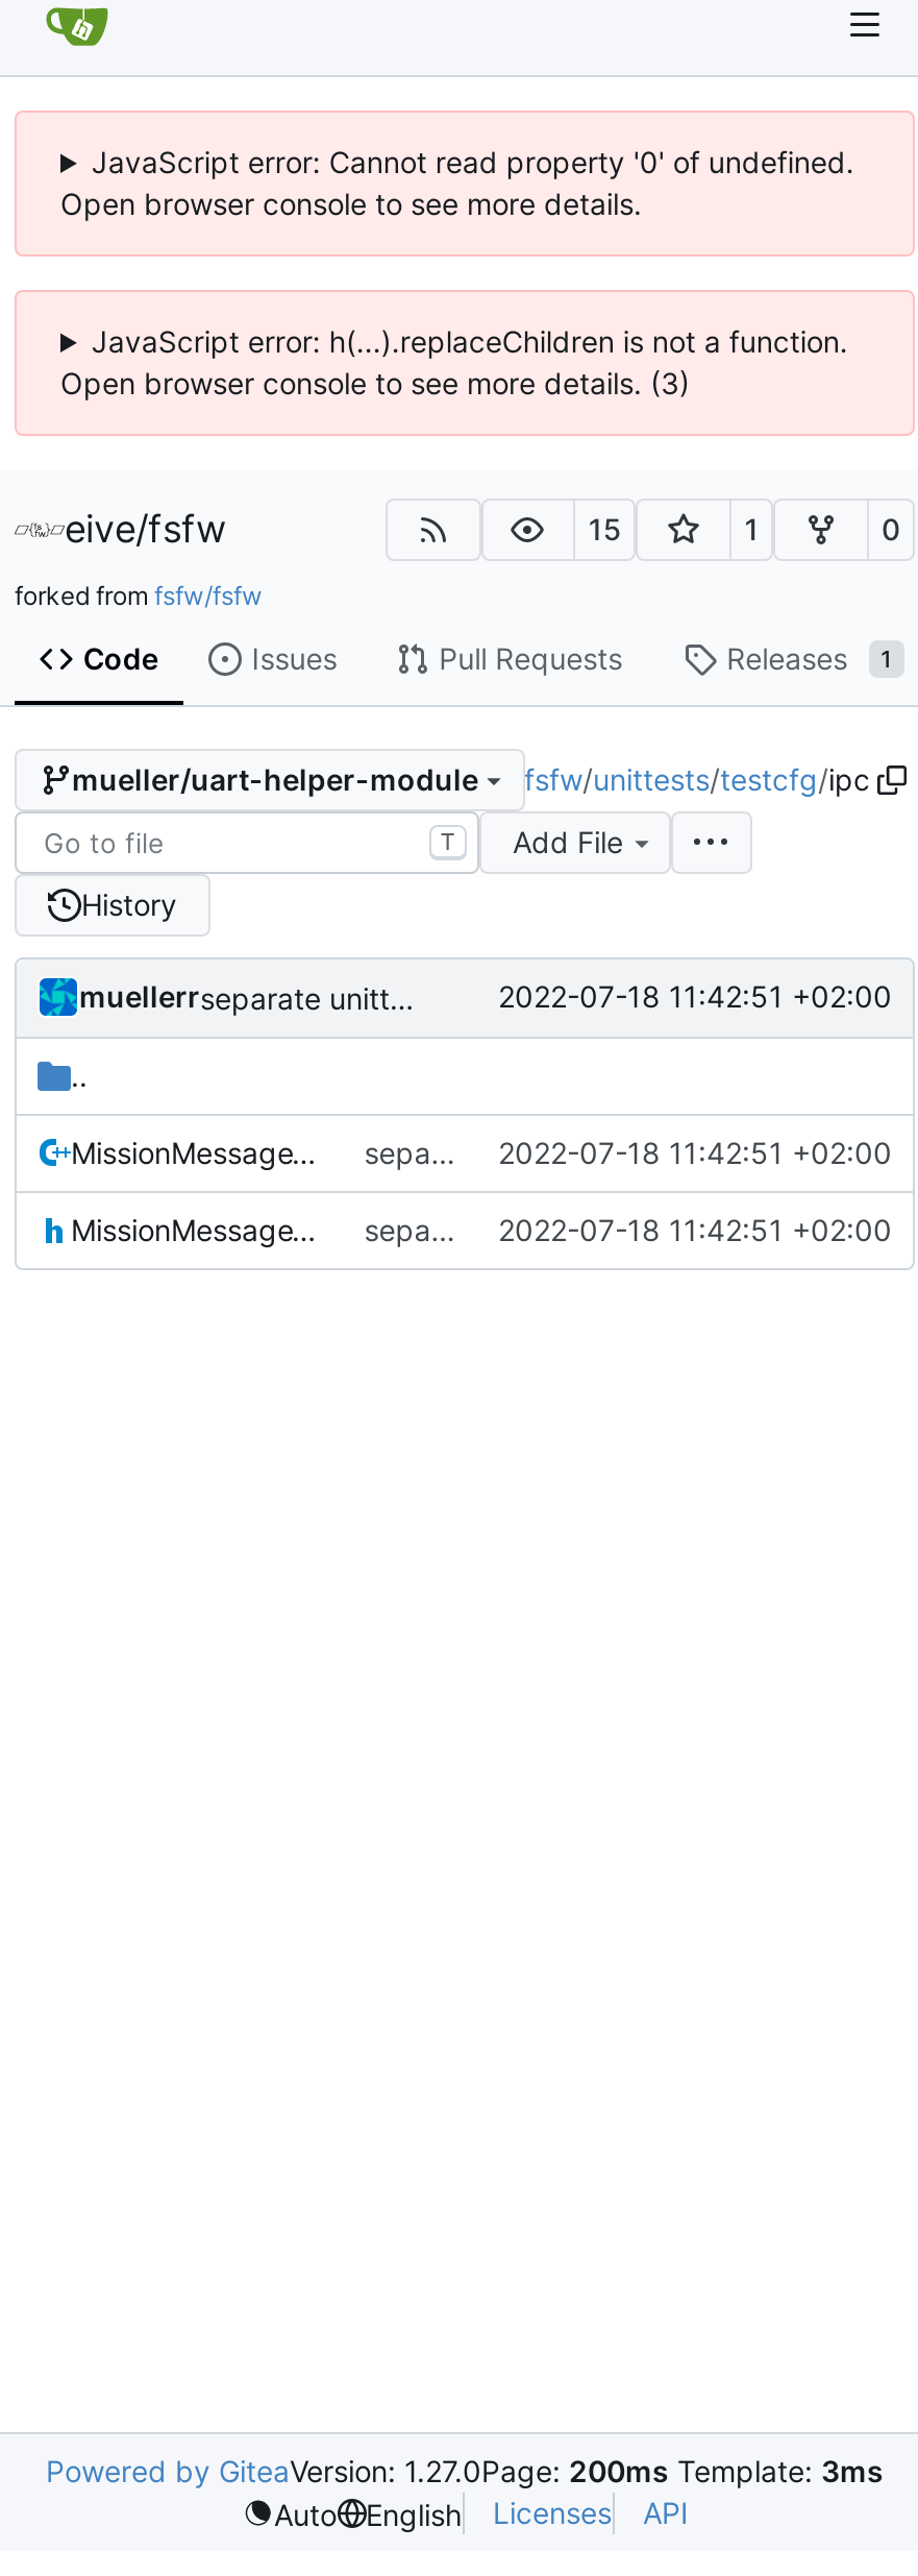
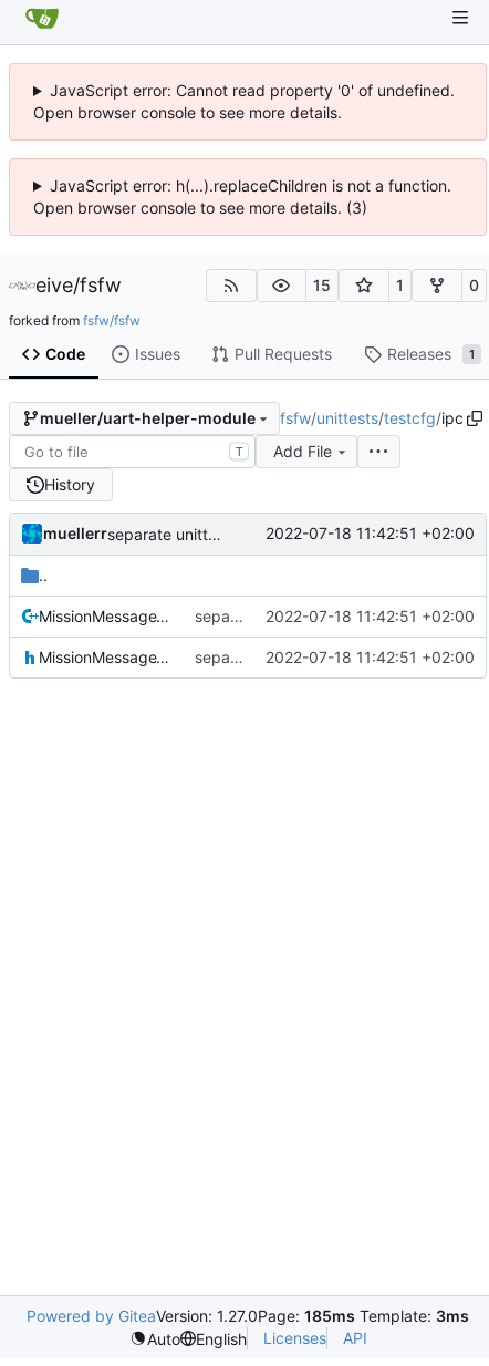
[46,2453,884,2488] Powered by GiteaVersion: 1.27.0Page: 200ms Template: 3ms -> [27,1306,469,1325] Powered by GiteaVersion: 1.27.0Page: 185ms Template: 3ms

